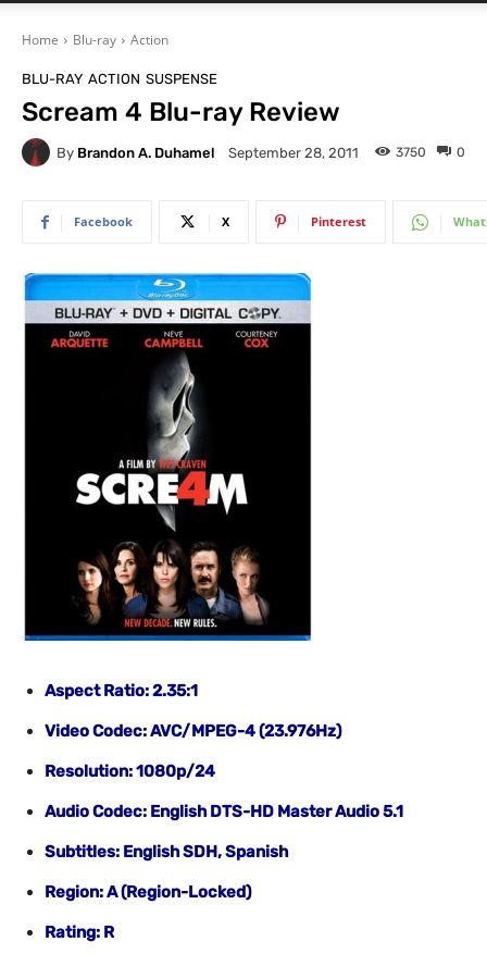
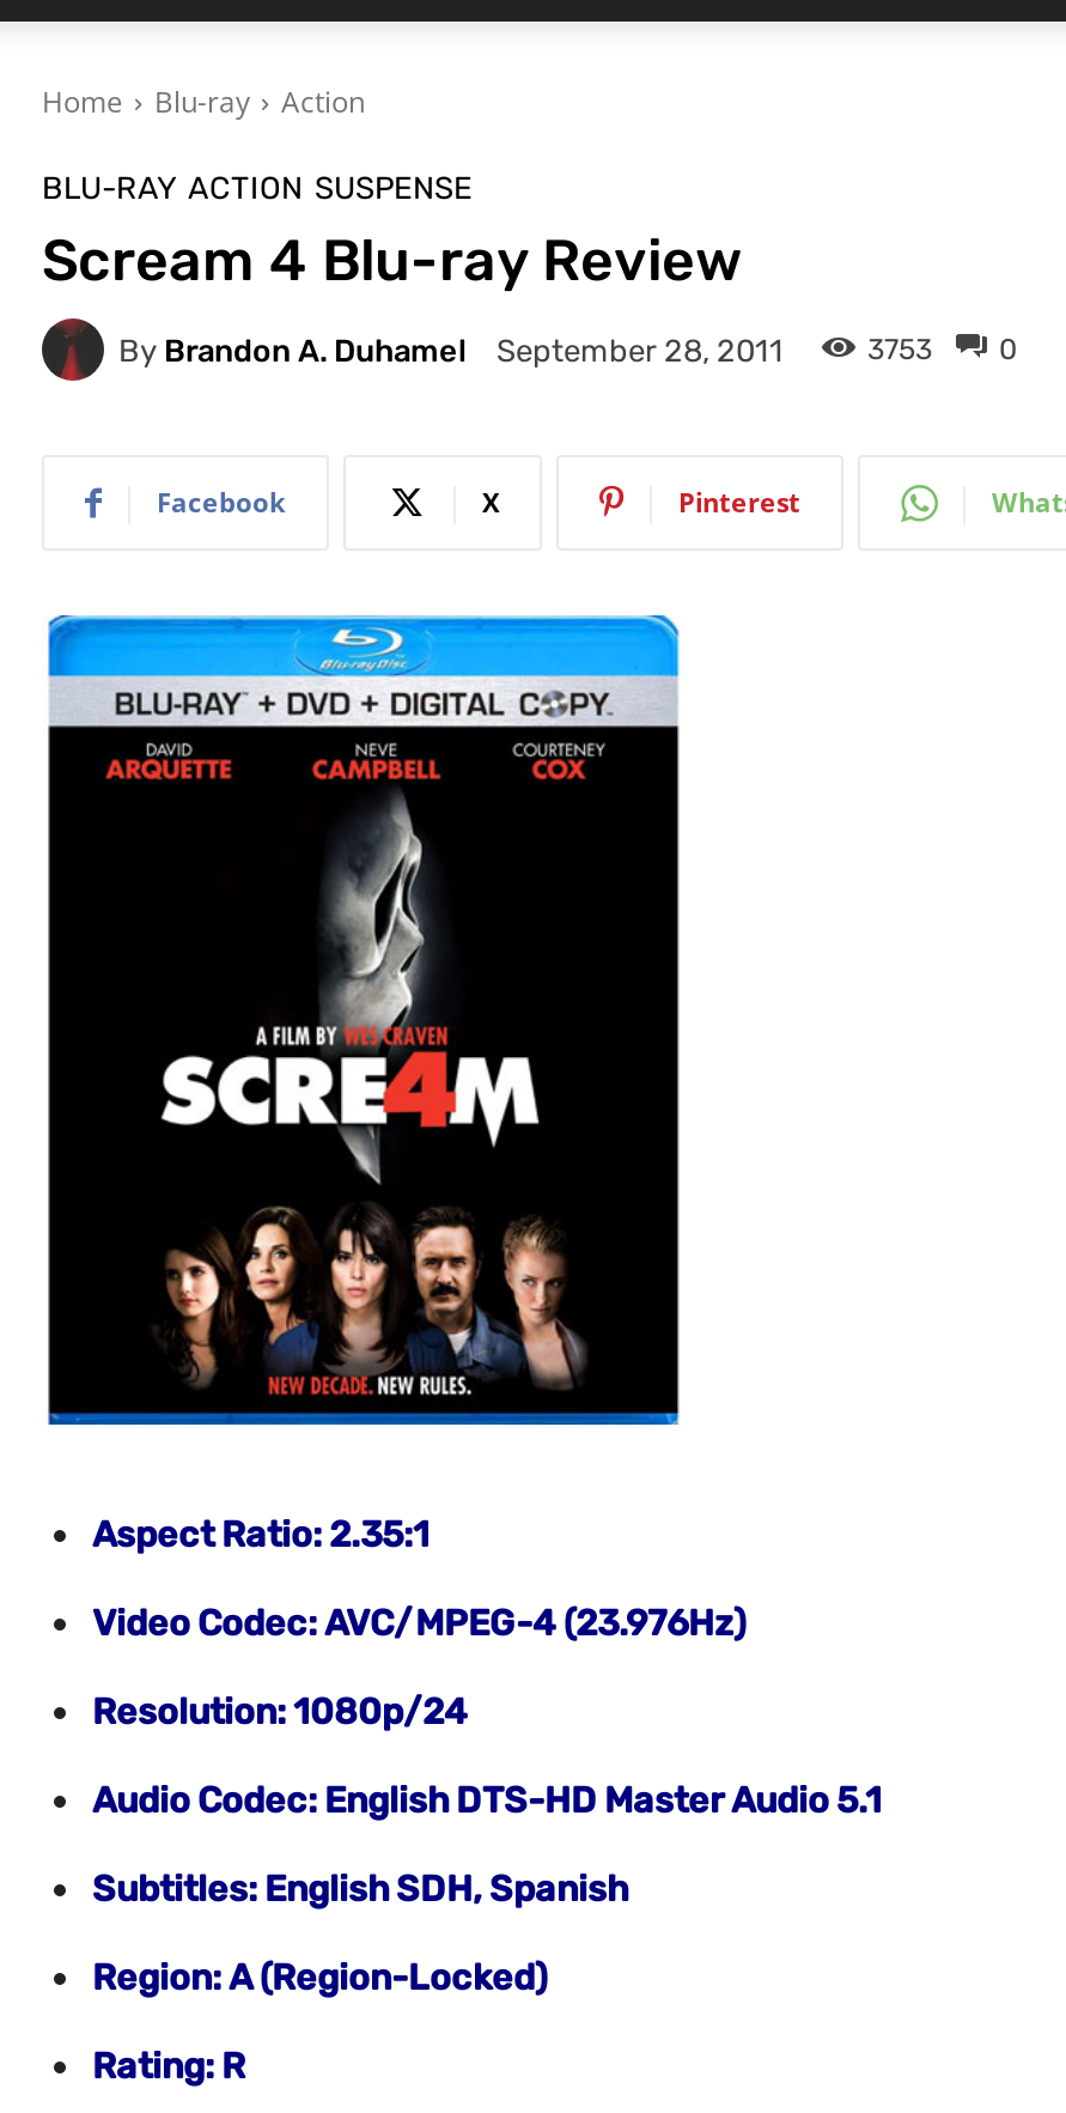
[396,145,465,160] 3750 0 -> [867,333,1018,366] 3753 0

